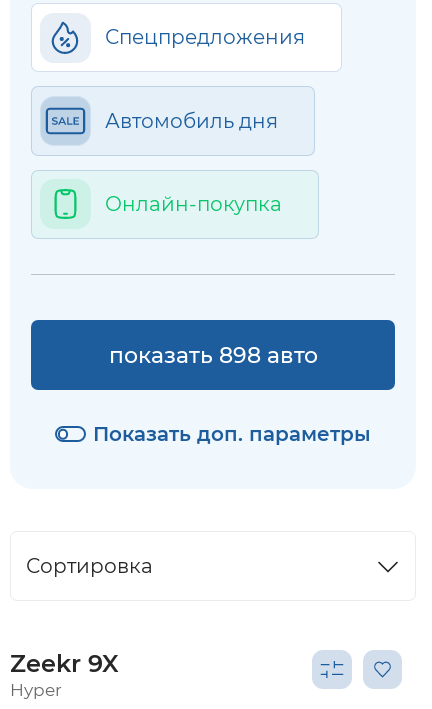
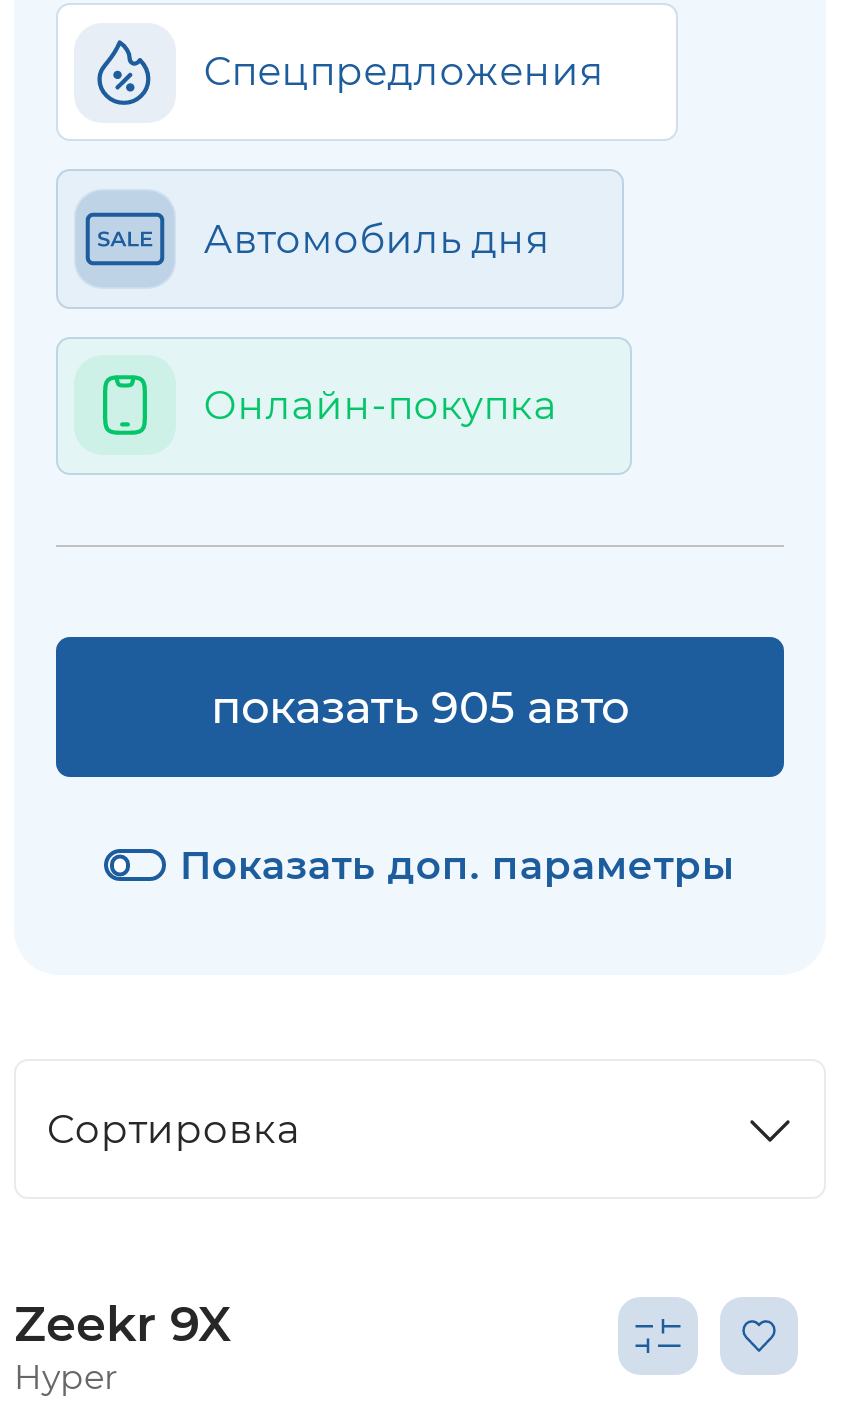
[108,341,317,369] показать 898 авто -> [211,678,629,734] показать 905 авто

